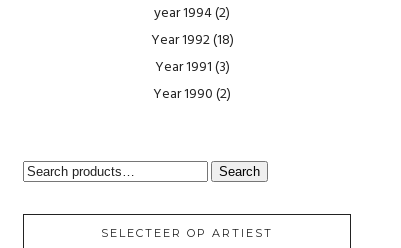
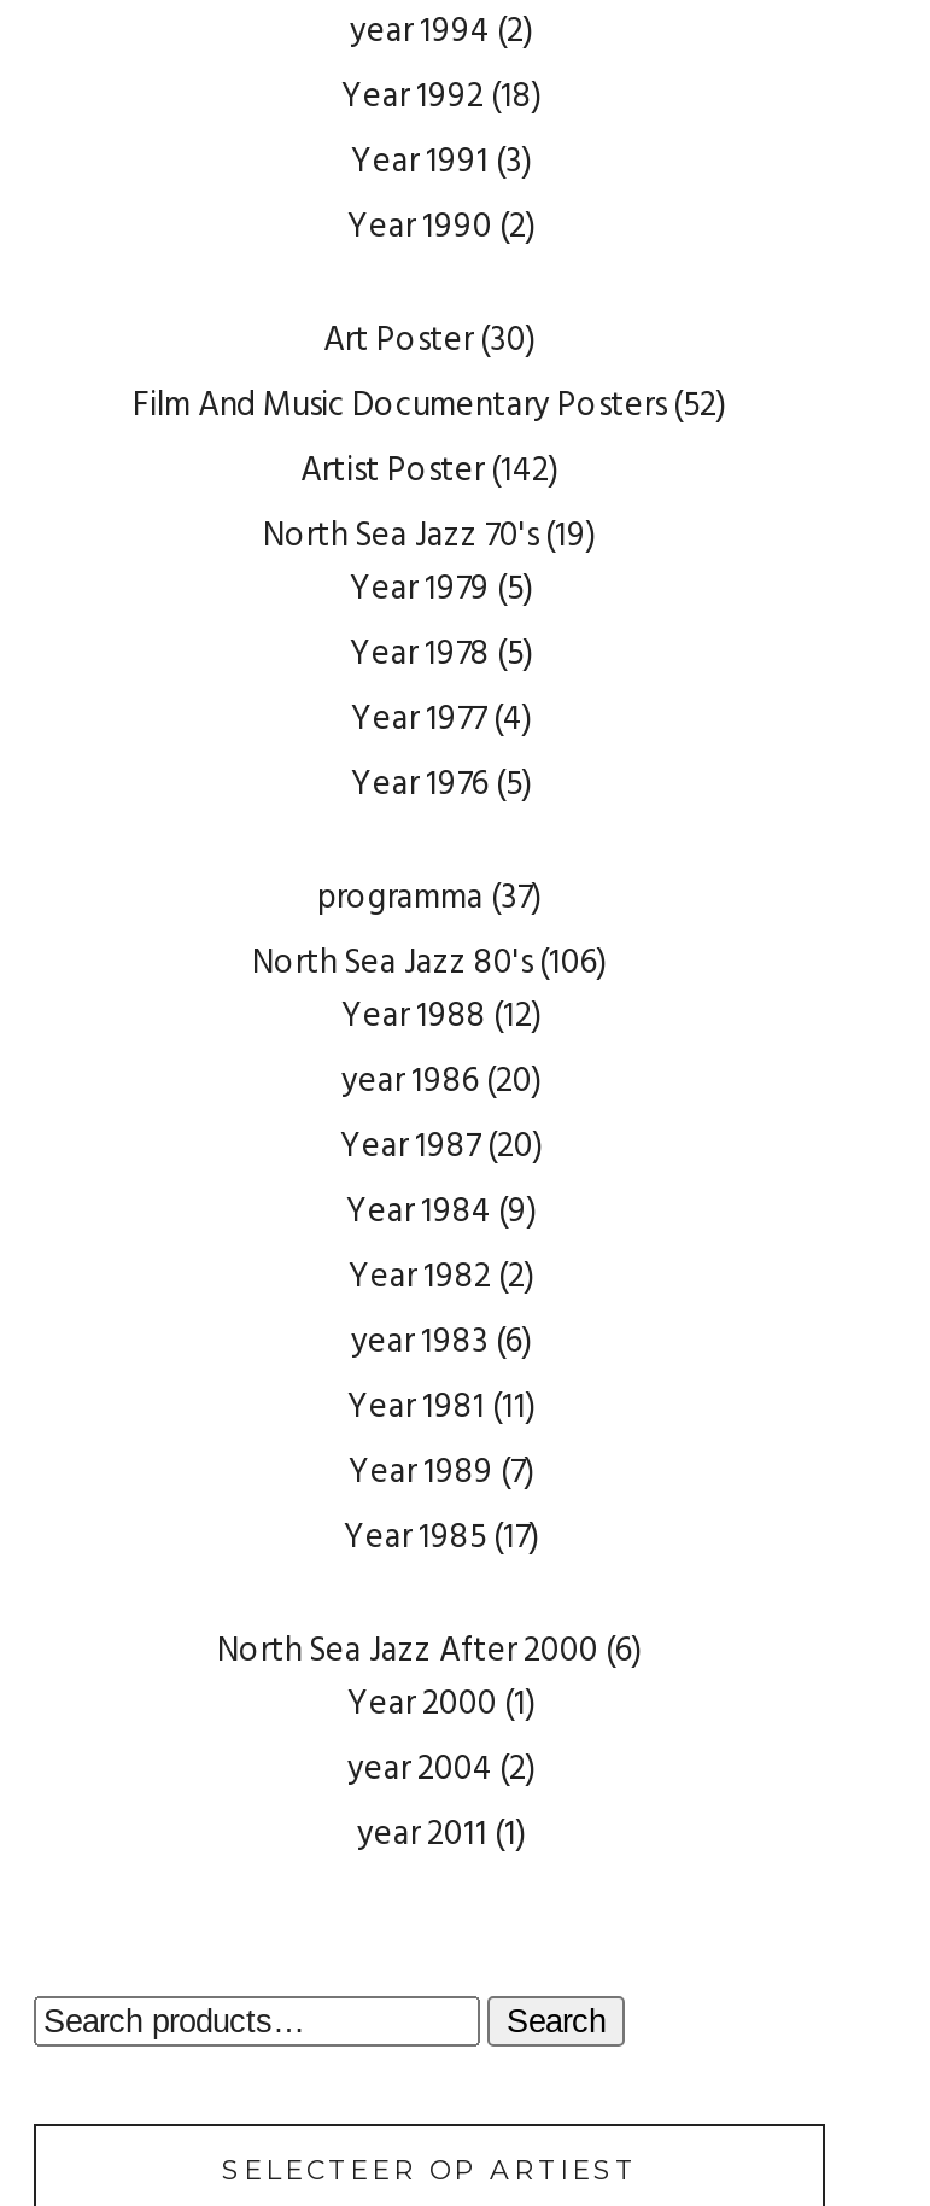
none -> [133,314,726,1864] Art Poster (30) | Film And Music Documentary Posters (52) | Artist Poster (142) | North Sea Jazz 70's (19) | Year 1979 (5) | Year 1978 (5) | Year 1977 (4) | Year 1976 (5) | programma (37) | North Sea Jazz 80's (106) | Year 1988 (12) | year 1986 (20) | Year 1987 (20) | Year 1984 (9) | Year 1982 (2) | year 1983 (6) | Year 1981 (11) | Year 1989 (7) | Year 1985 (17) | North Sea Jazz After 2000 (6) | Year 2000 (1) | year 2004 (2) | year 2011 (1)

